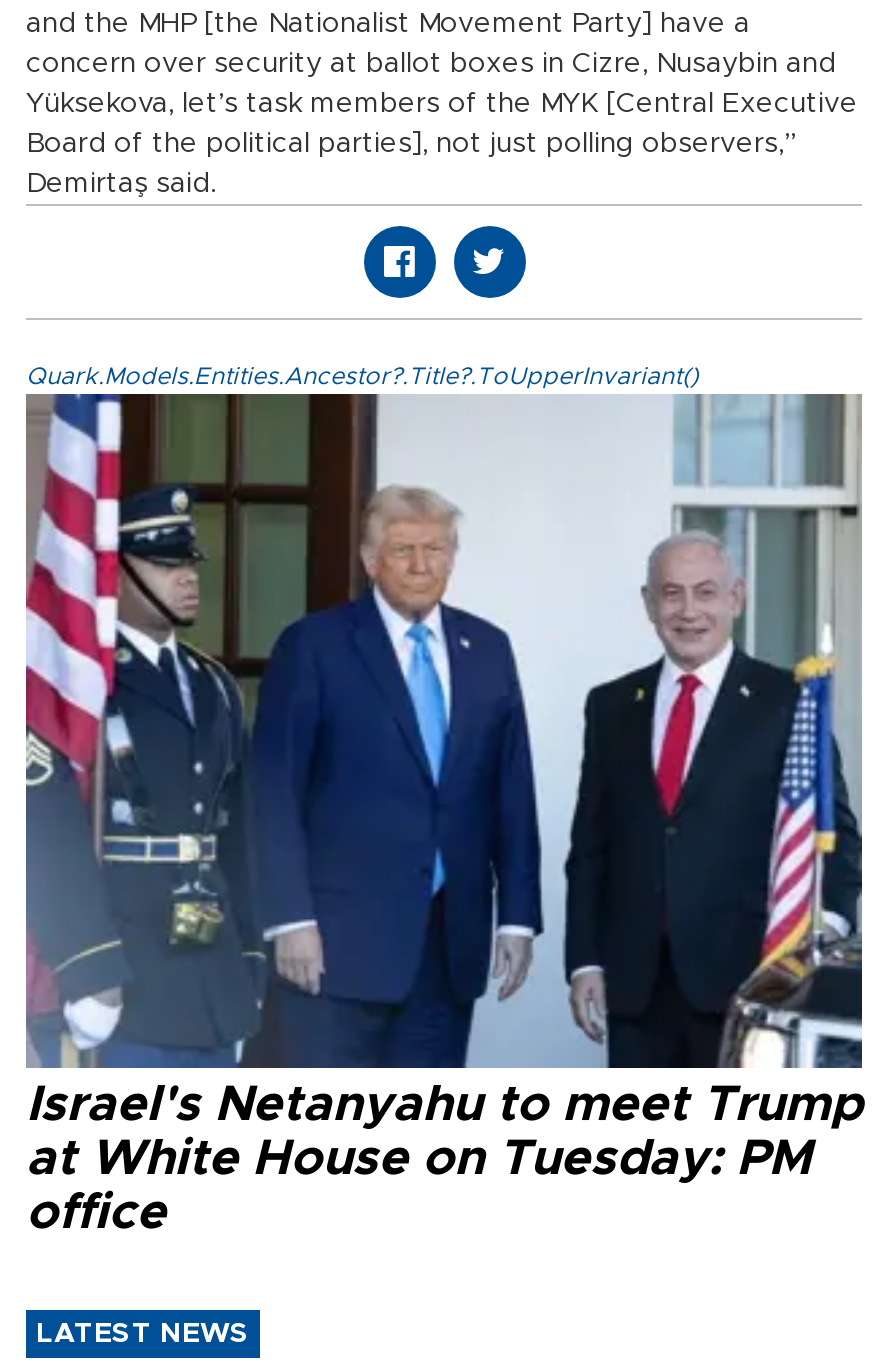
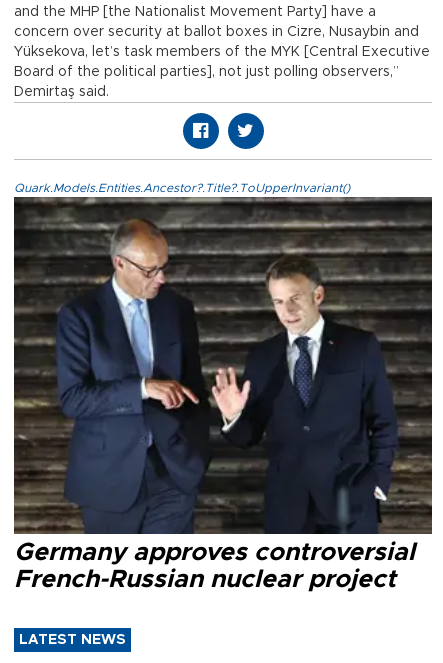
[24,394,862,1238] [image] | Israel's Netanyahu to meet Trump | at White House on Tuesday: PM | office -> [13,197,432,592] [image] | Germany approves controversial | French-Russian nuclear project

